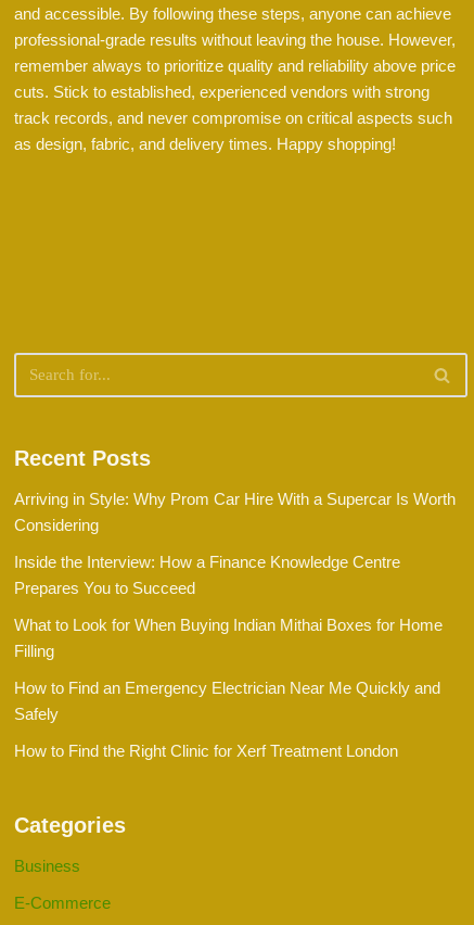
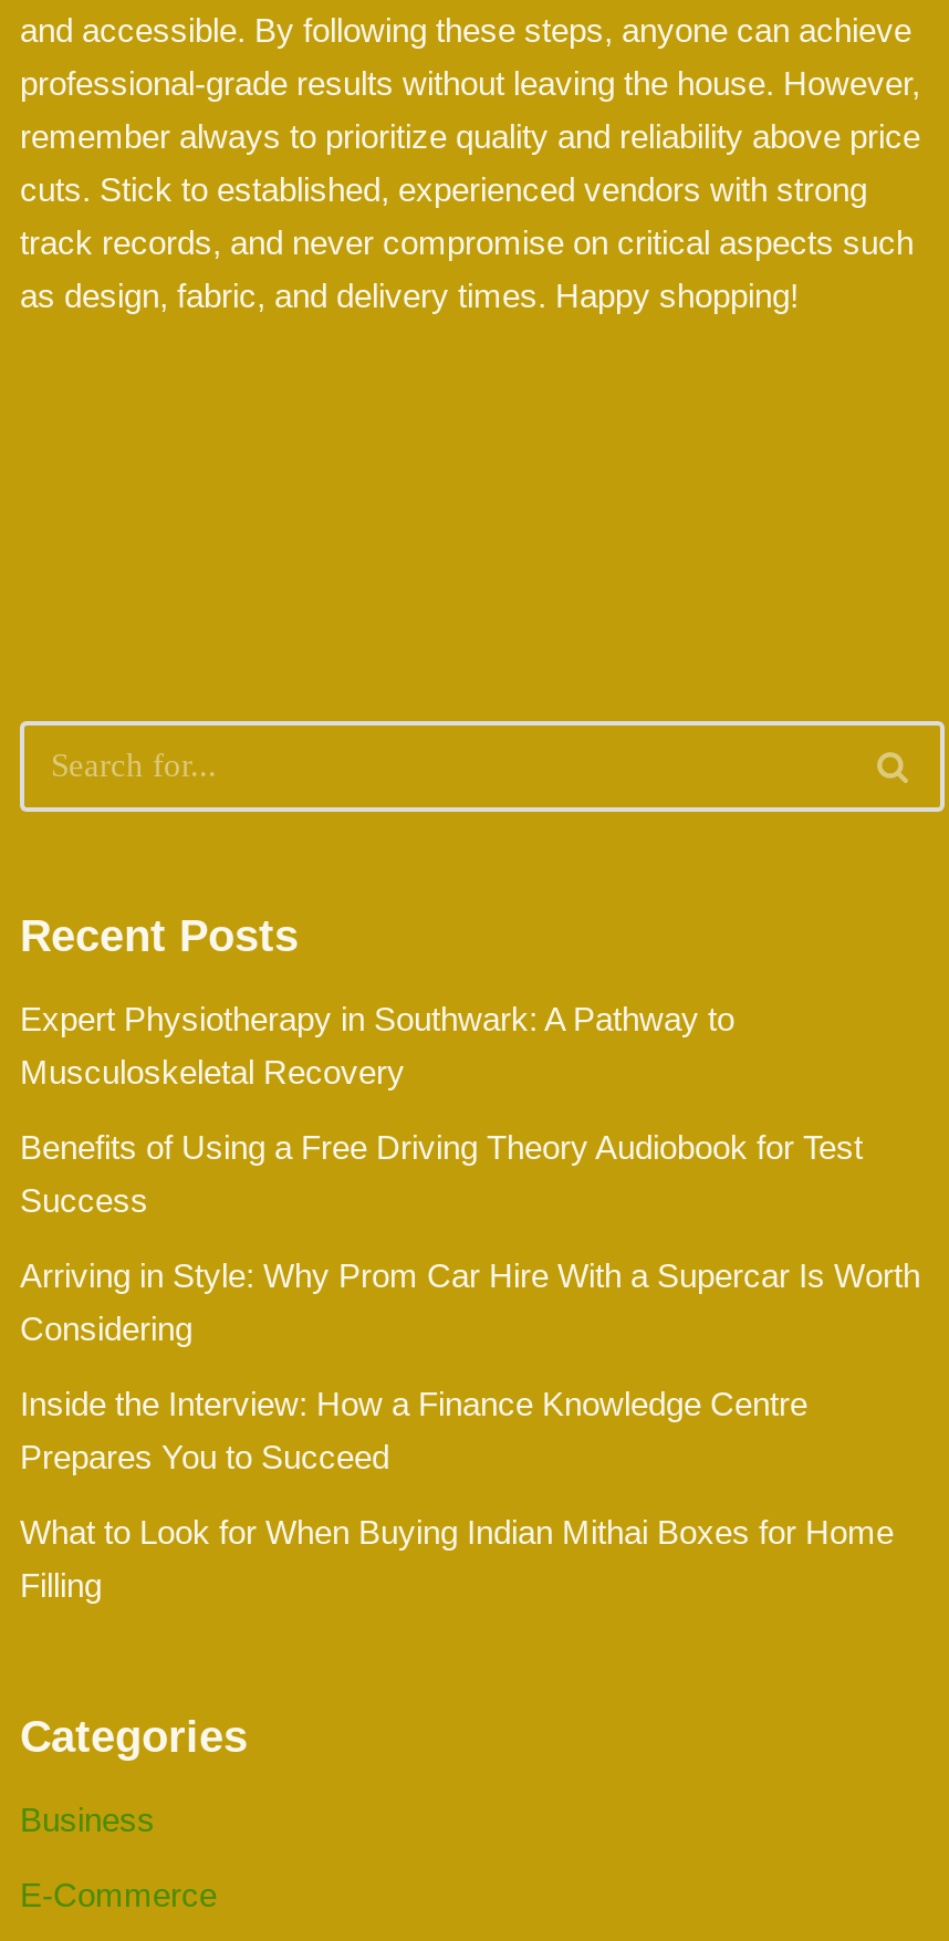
none -> [20,998,863,1217] Expert Physiotherapy in Southwark: A Pathway to | Musculoskeletal Recovery | Benefits of Using a Free Driving Theory Audiobook for Test | Success
moved [14,490,456,661] -> [20,1255,920,1602]: Arriving in Style: Why Prom Car Hire With a Supercar Is Worth | Considering | Inside the Interview: How a Finance Knowledge Centre | Prepares You to Succeed | What to Look for When Buying Indian Mithai Boxes for Home | Filling
[14,679,440,760] How to Find an Emergency Electrician Near Me Quickly and | Safely | How to Find the Right Clinic for Xerf Treatment London -> none

